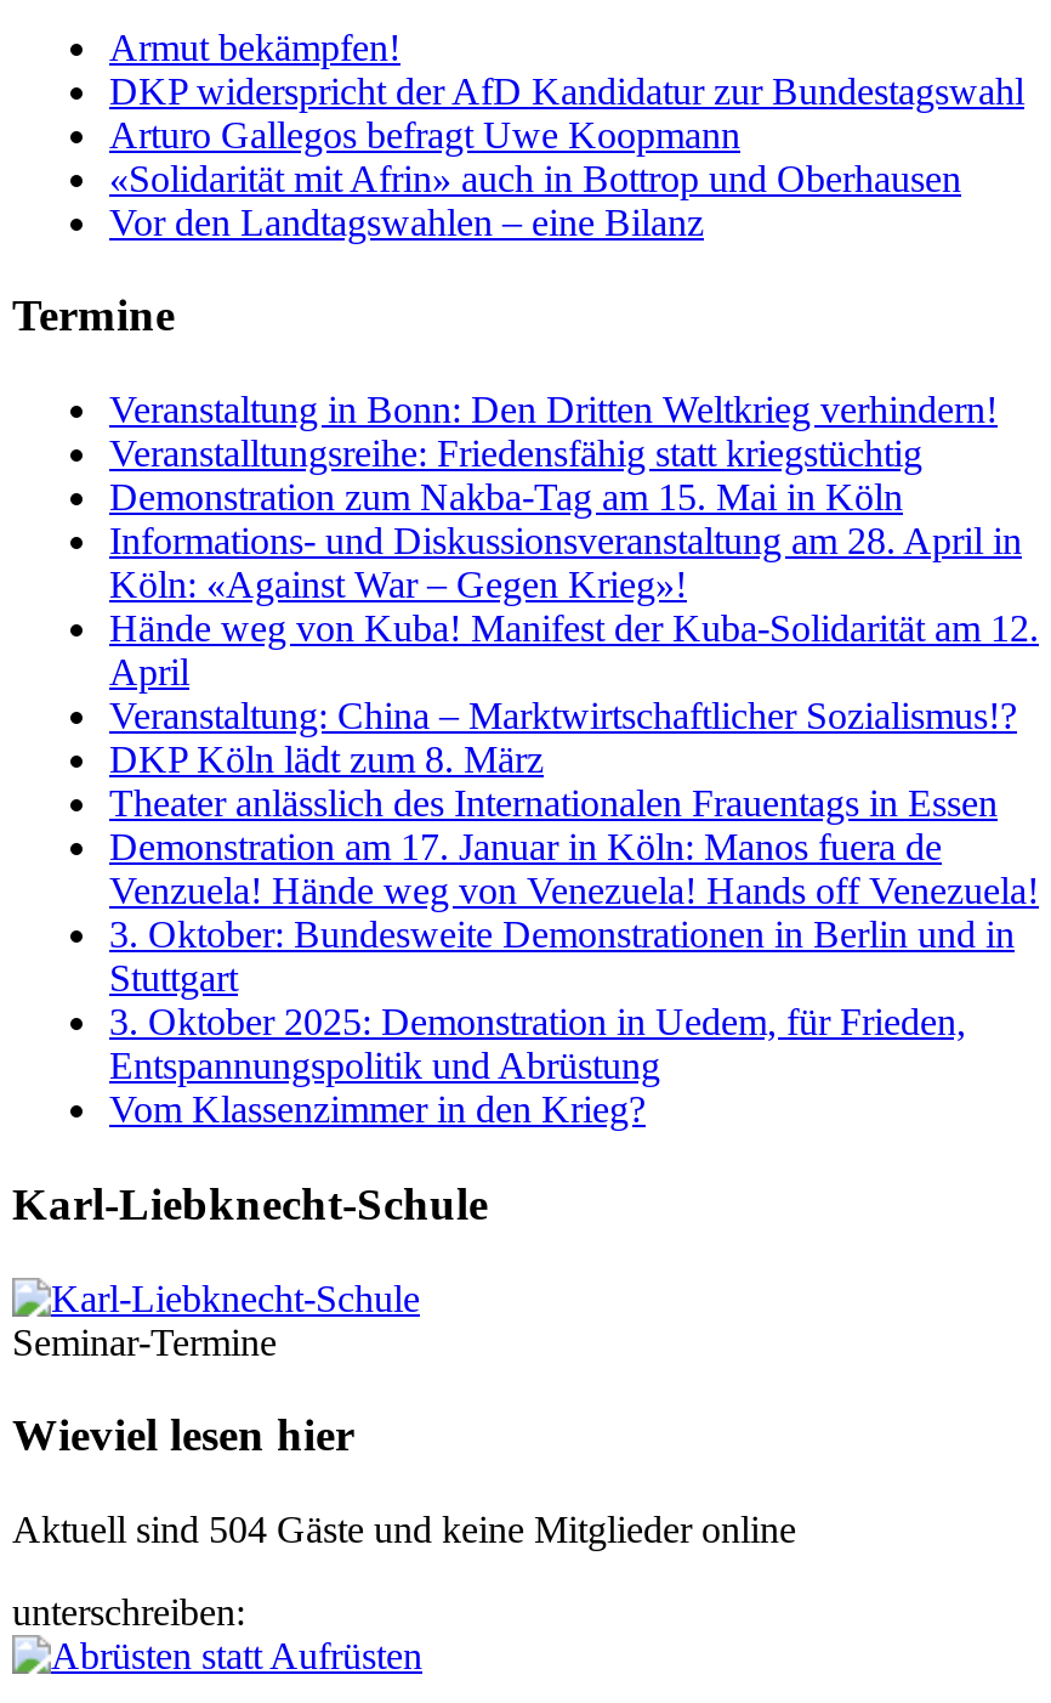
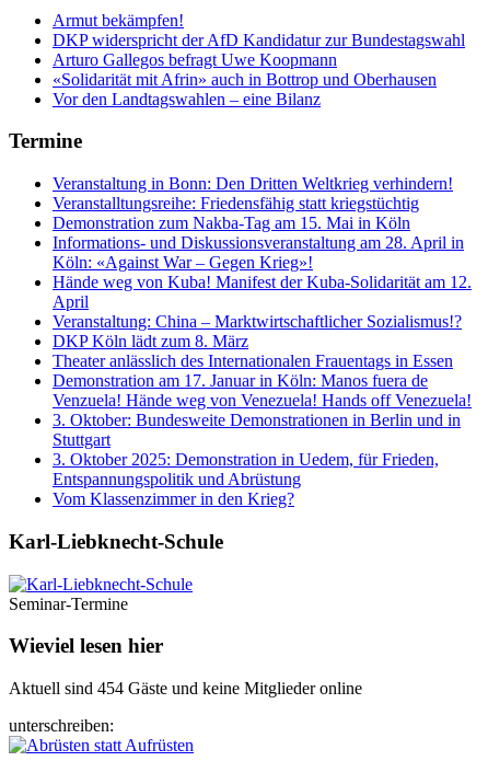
[12,1509,796,1550] Aktuell sind 504 Gäste und keine Mitglieder online -> [9,679,362,697] Aktuell sind 454 Gäste und keine Mitglieder online

